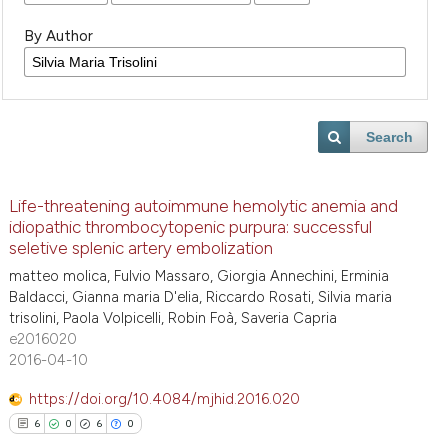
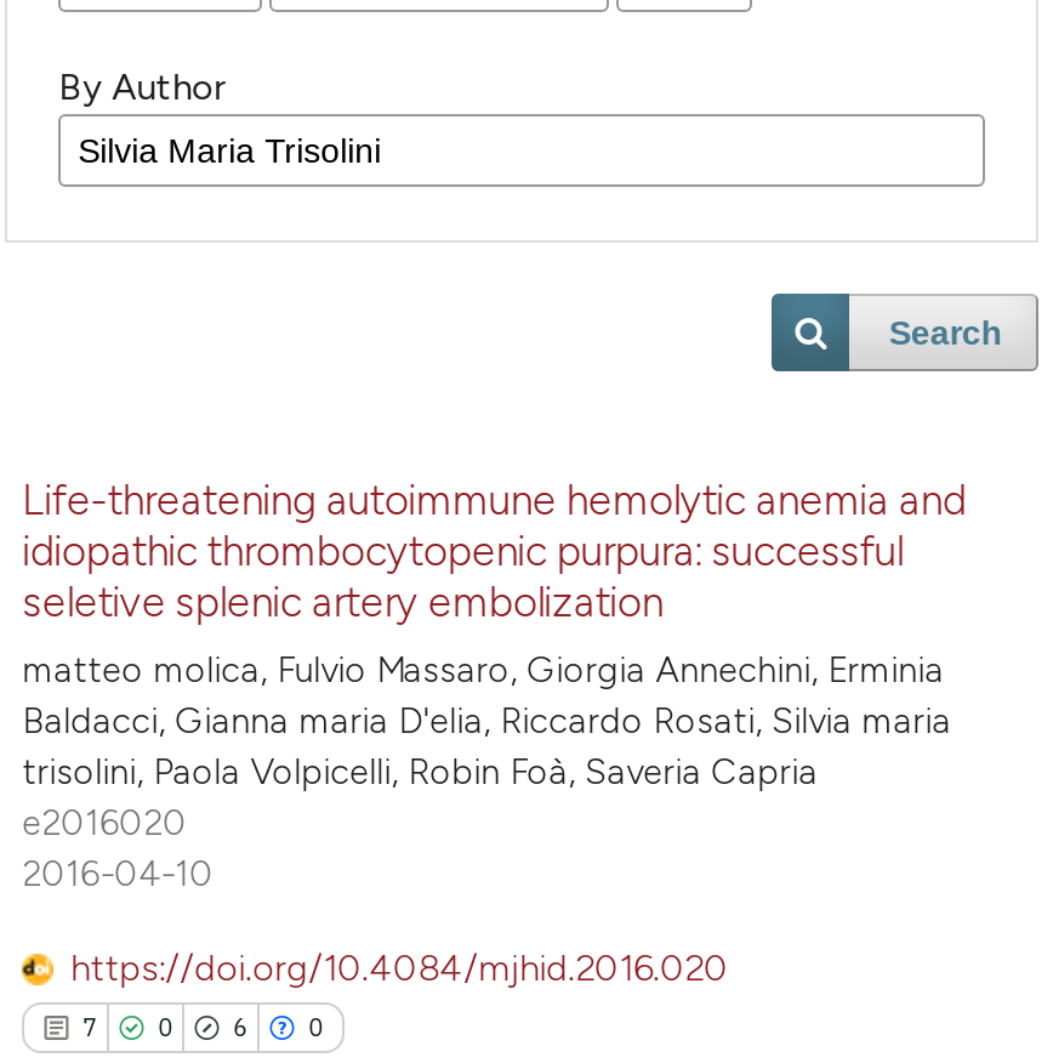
[34,417,133,430] 6 0 6 0 -> [83,1012,323,1043] 7 0 6 0

